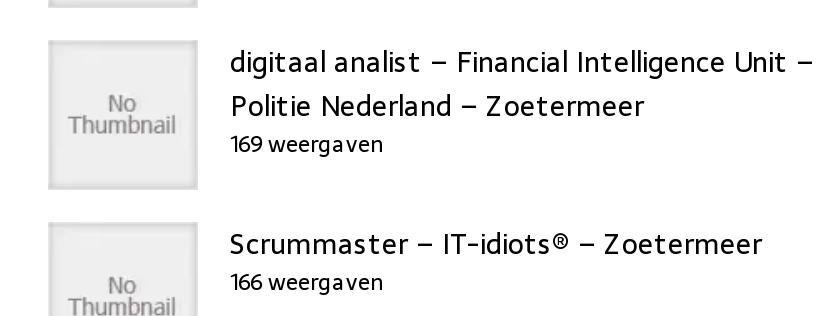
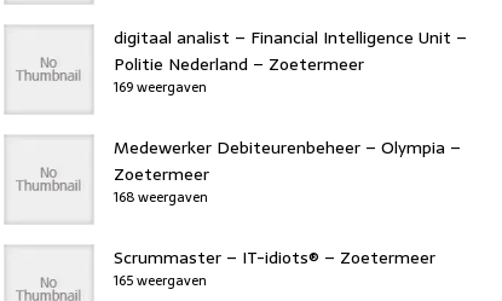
none -> [114,134,461,208] Medewerker Debiteurenbeheer – Olympia – | Zoetermeer | 168 weergaven
[230,264,384,300] 166 weergaven -> [114,270,207,291] 165 weergaven

